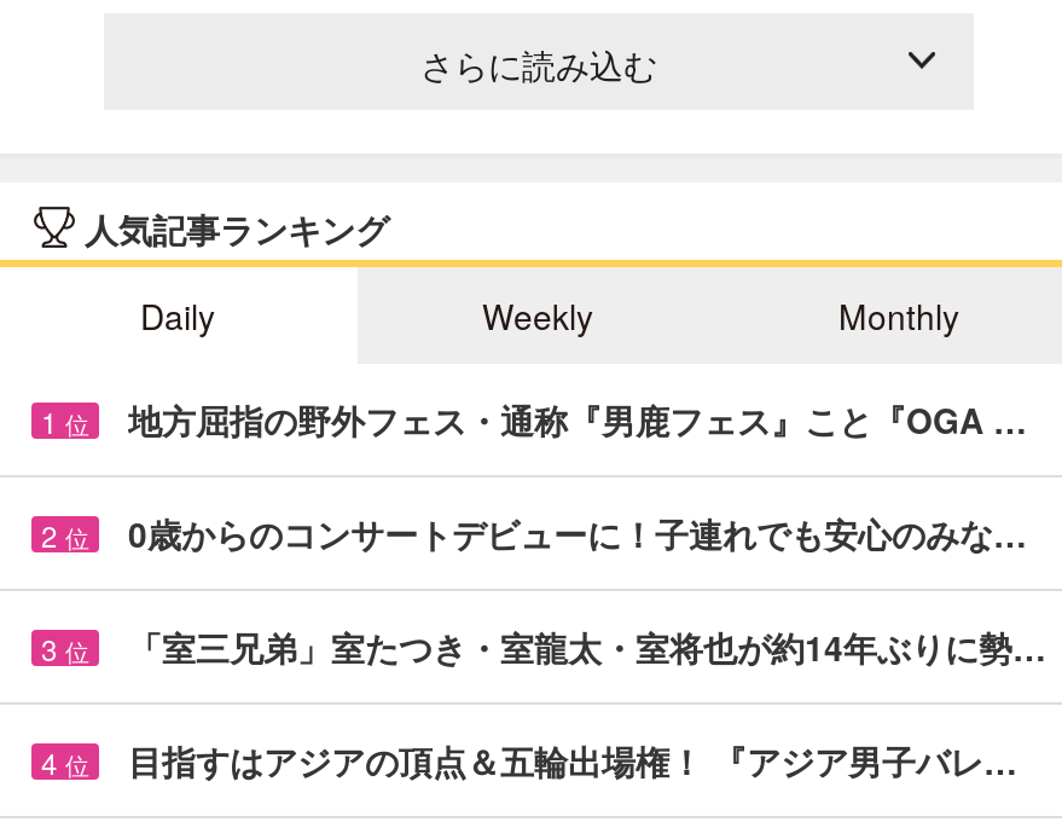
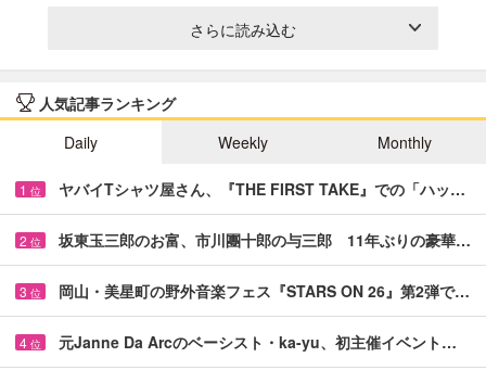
[128,395,1027,443] 地方屈指の野外フェス・通称『男鹿フェス』こと『OGA … -> [59,178,465,199] ヤバイTシャツ屋さん、『THE FIRST TAKE』での「ハッ…
[128,508,1027,557] 0歳からのコンサートデビューに！子連れでも安心のみな… -> [59,229,471,250] 坂東玉三郎のお富、市川團十郎の与三郎 11年ぶりの豪華…
[128,622,1046,670] 「室三兄弟」室たつき・室龍太・室将也が約14年ぶりに勢… -> [59,280,470,301] 岡山・美星町の野外音楽フェス『STARS ON 26』第2弾で…
[128,736,1017,784] 目指すはアジアの頂点＆五輪出場権！ 『アジア男子バレ… -> [59,331,457,352] 元Janne Da Arcのベーシスト・ka-yu、初主催イベント…

